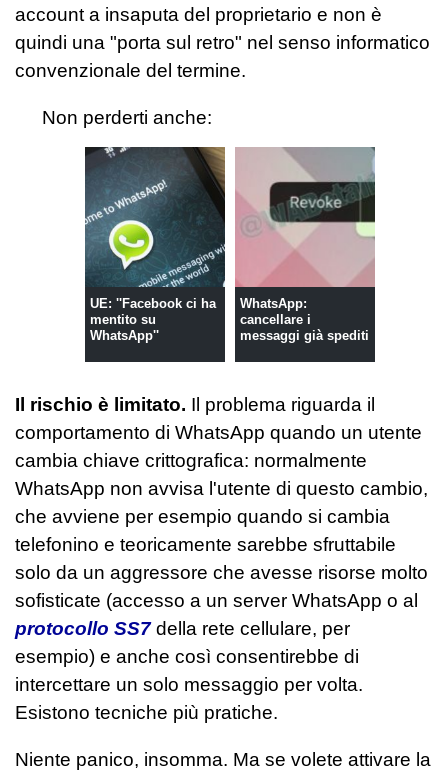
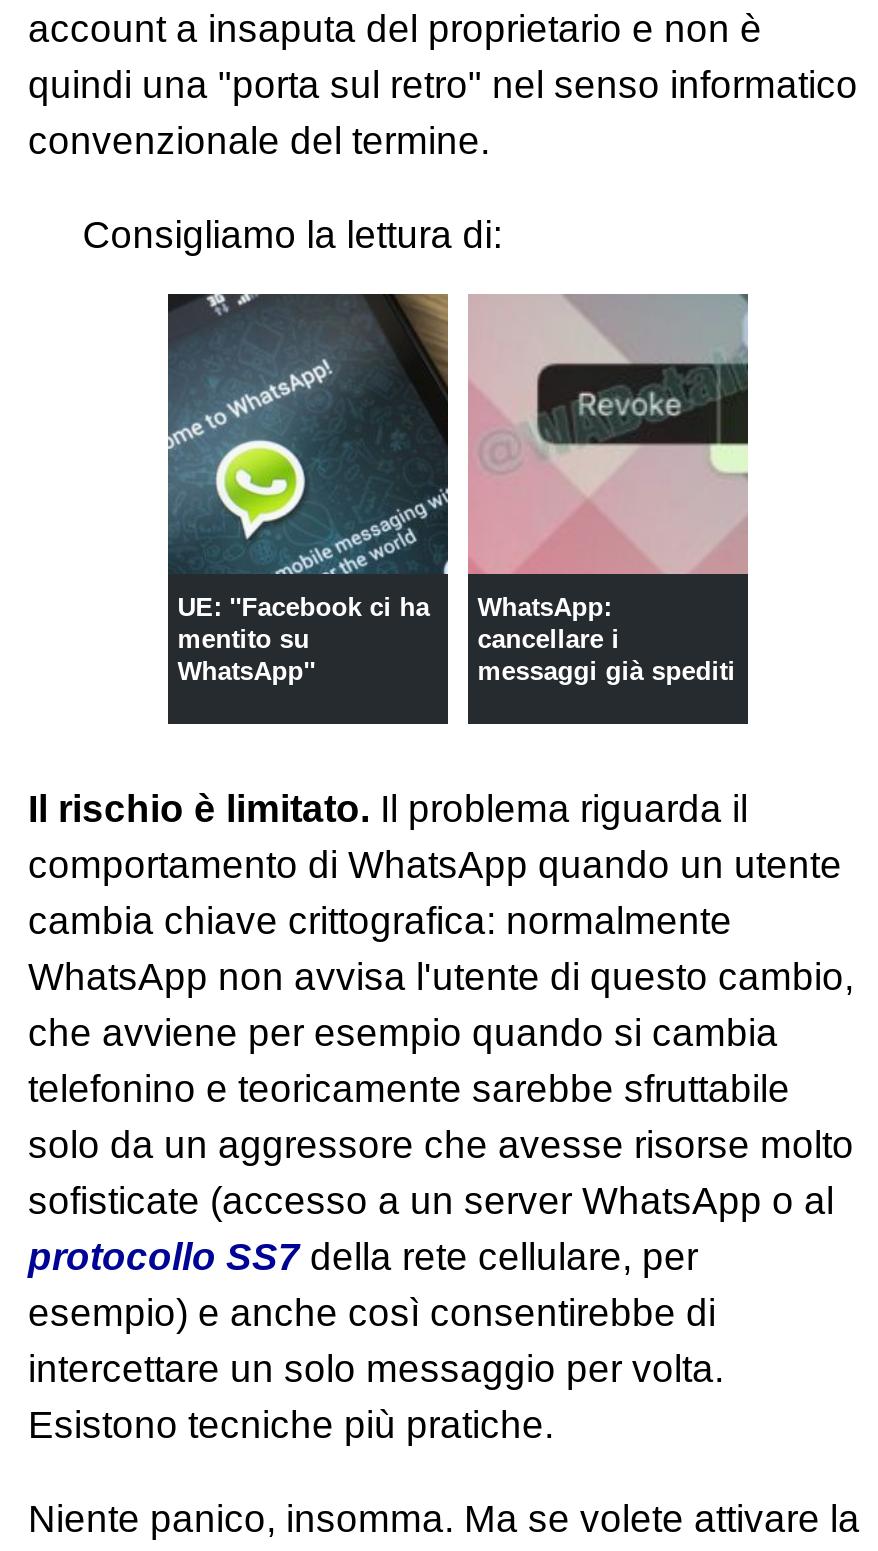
[42,107,212,128] Non perderti anche: -> [82,213,502,255] Consigliamo la lettura di:

